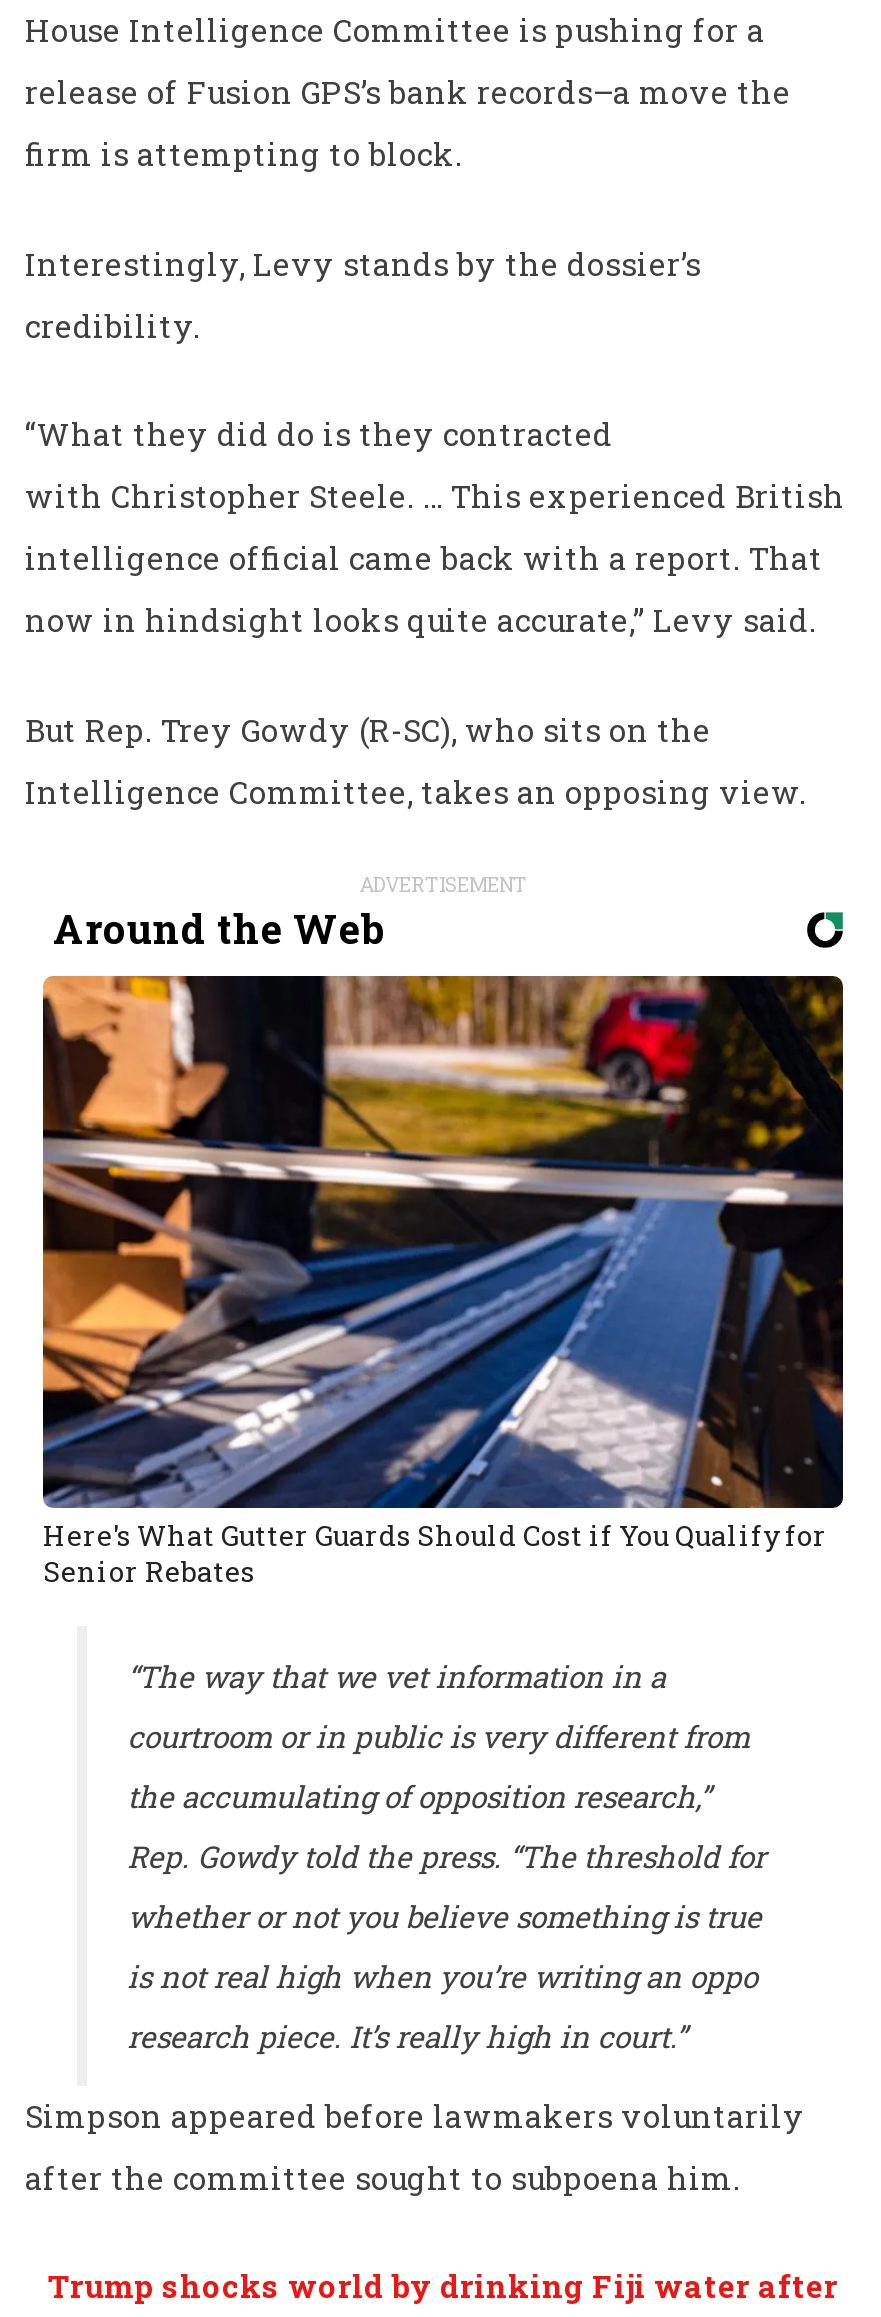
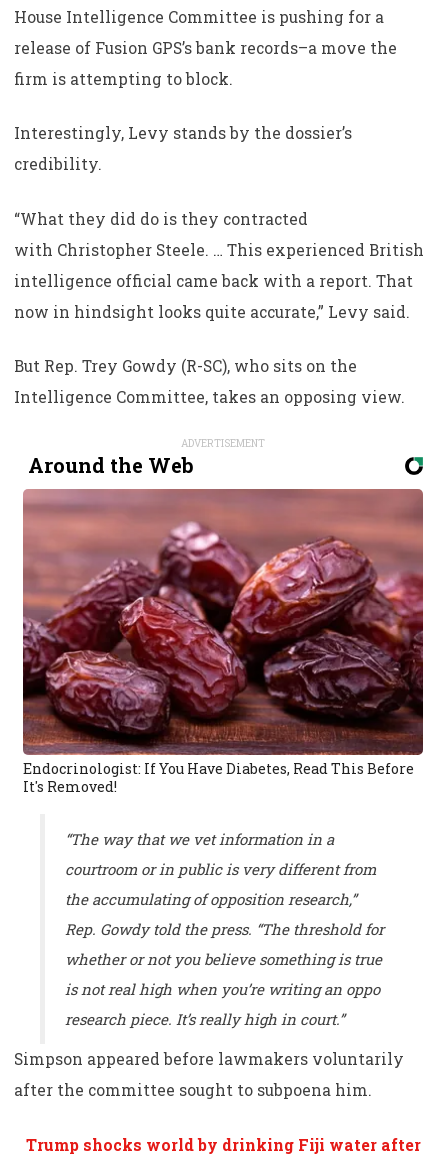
[41,975,845,1590] [image] | Here's What Gutter Guards Should Cost if You Qualify for | Senior Rebates -> [22,489,424,796] [image] | Endocrinologist: If You Have Diabetes, Read This Before | It's Removed!

